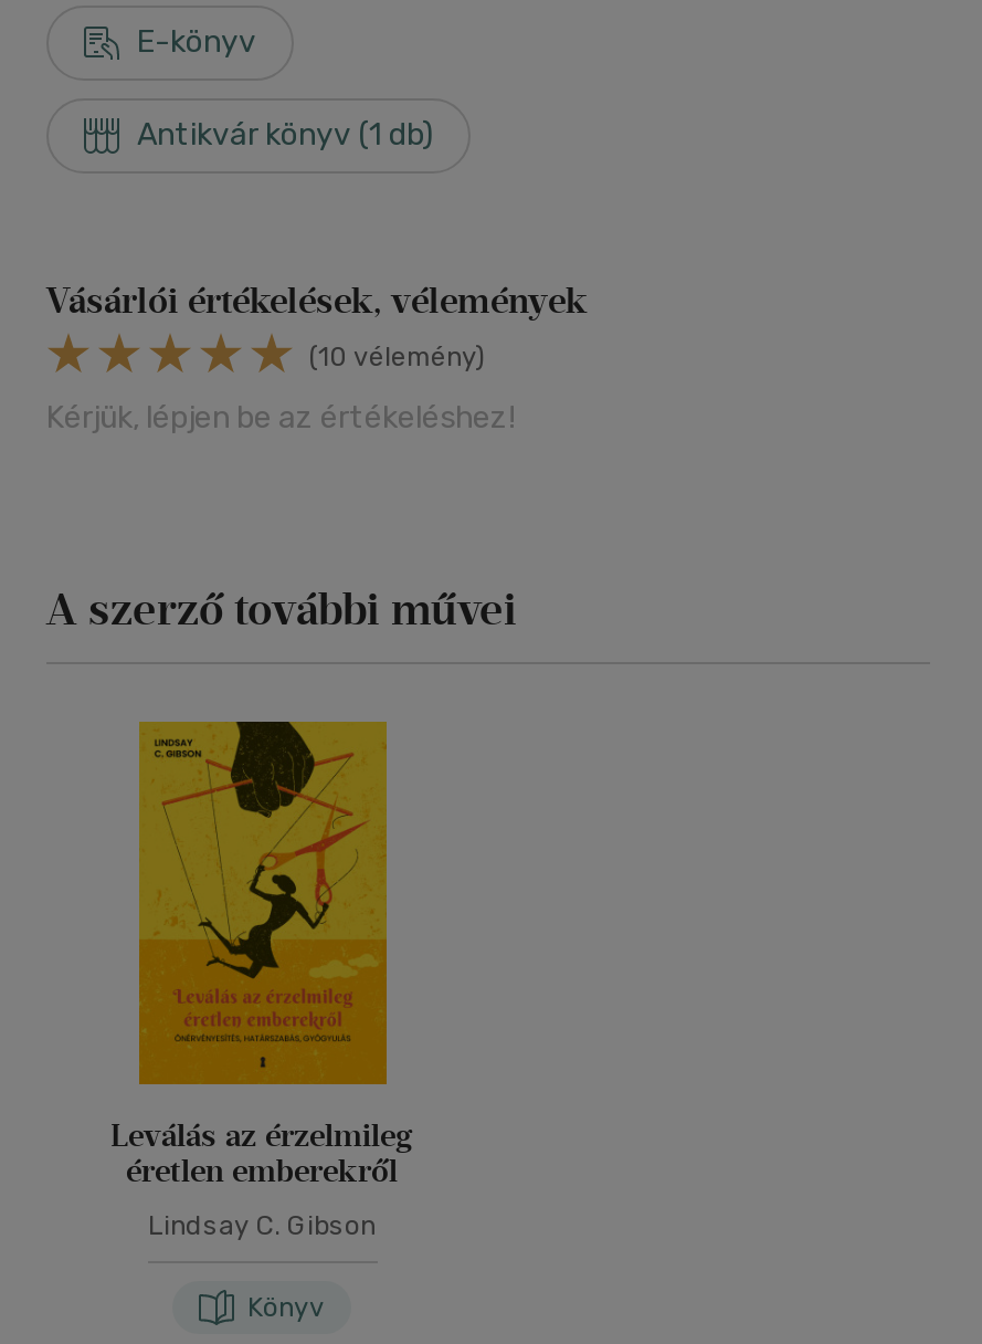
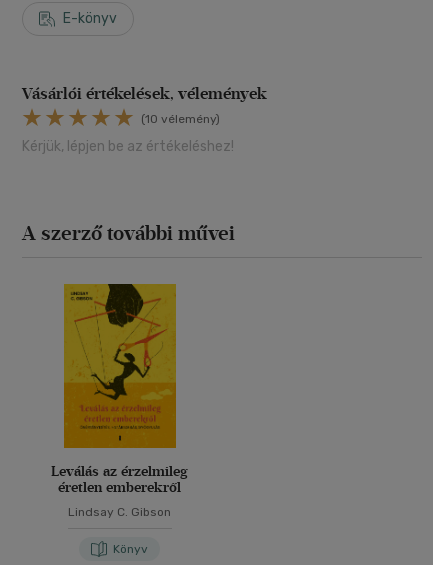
[137,116,433,154] Antikvár könyv (1 db) -> none

